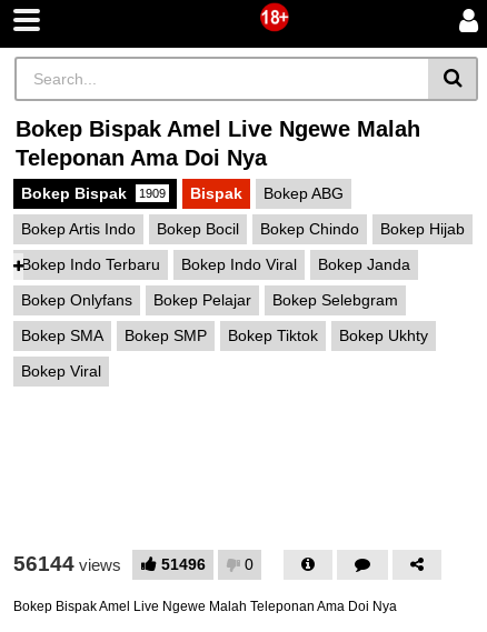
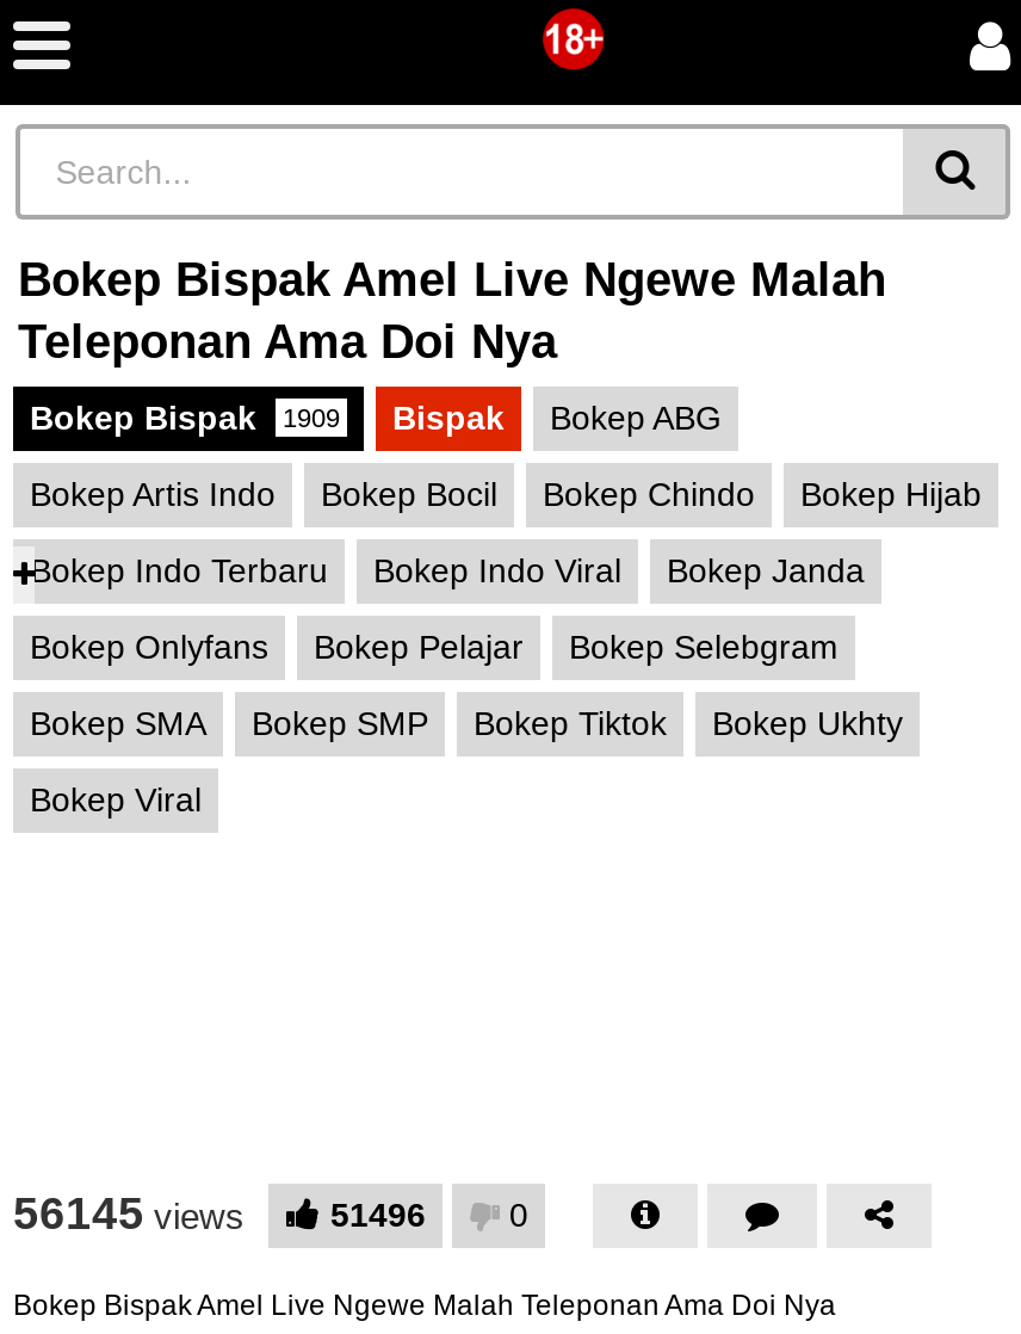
[13,552,121,575] 56144 views -> [13,1189,245,1239] 56145 views

